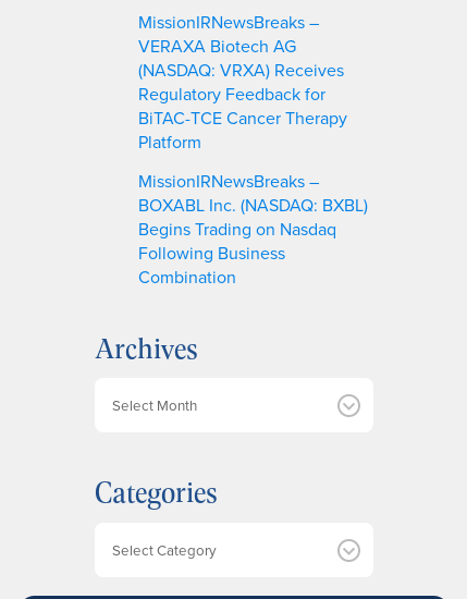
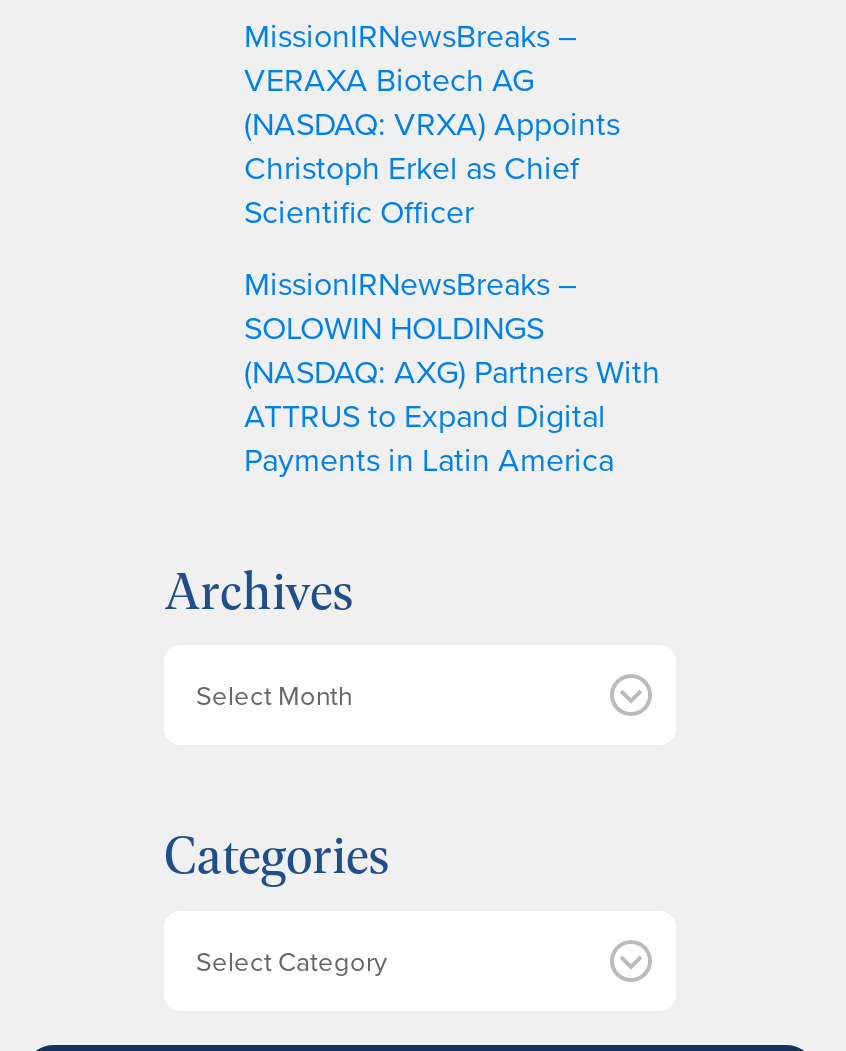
[138,57,347,153] (NASDAQ: VRXA) Receives | Regulatory Feedback for | BiTAC-TCE Cancer Therapy | Platform -> [244,100,620,232] (NASDAQ: VRXA) Appoints | Christoph Erkel as Chief | Scientific Officer
[138,192,368,288] BOXABL Inc. (NASDAQ: BXBL) | Begins Trading on Nasdaq | Following Business | Combination -> [244,304,660,480] SOLOWIN HOLDINGS | (NASDAQ: AXG) Partners With | ATTRUS to Expand Digital | Payments in Latin America

